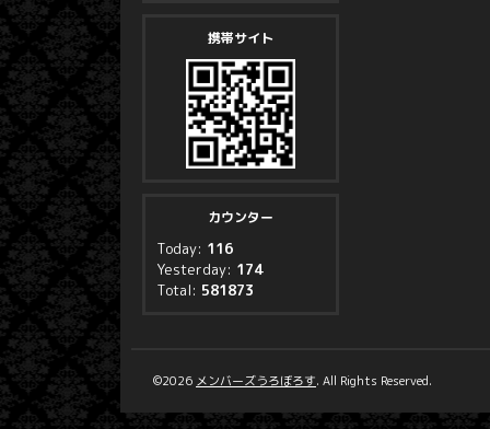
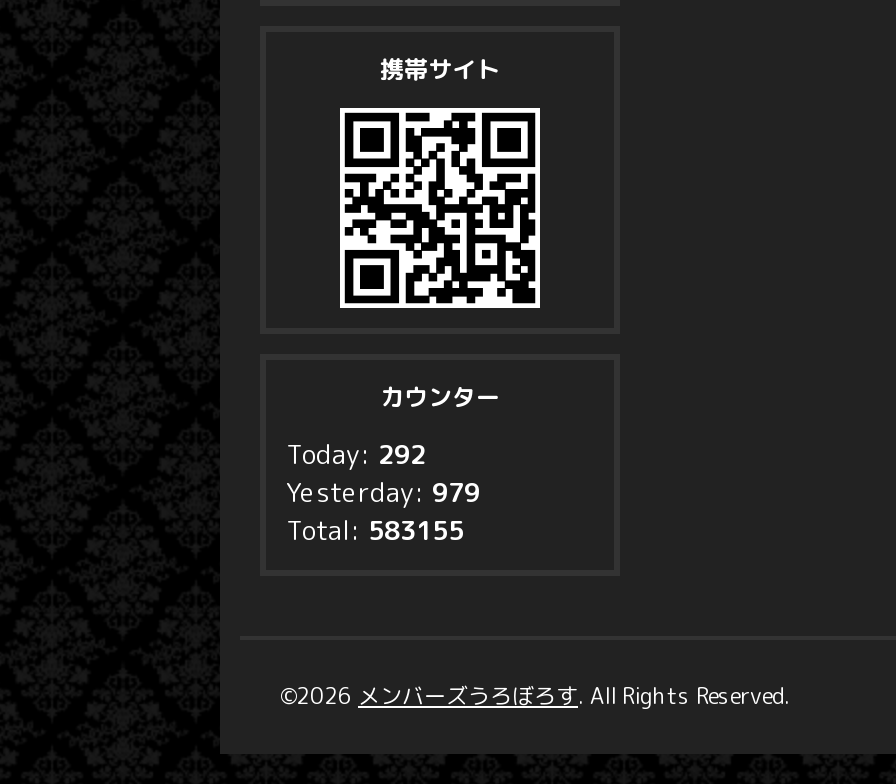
[156,239,233,258] Today: 116 -> [286,436,426,472] Today: 292
[156,259,262,279] Yesterday: 174 -> [286,474,480,510] Yesterday: 979
[156,280,254,300] Total: 581873 -> [286,512,464,548] Total: 583155

